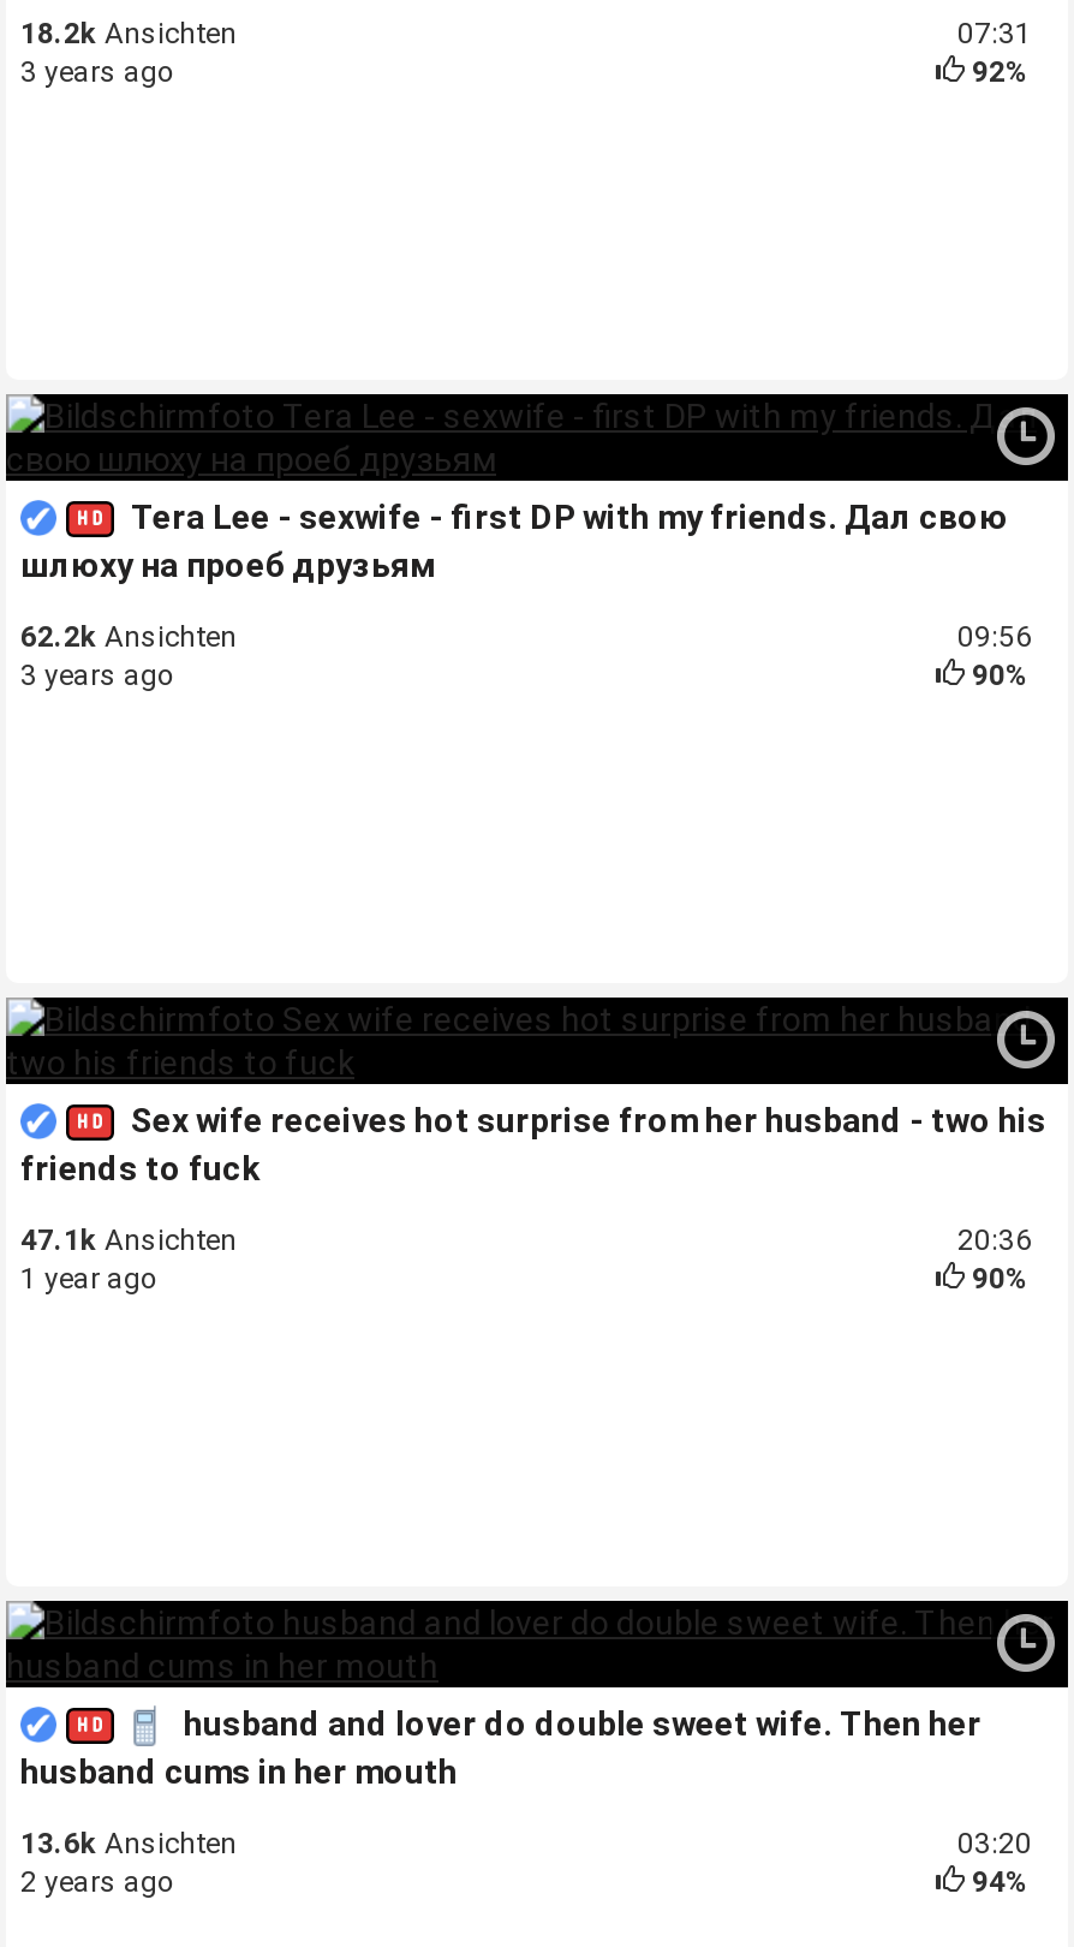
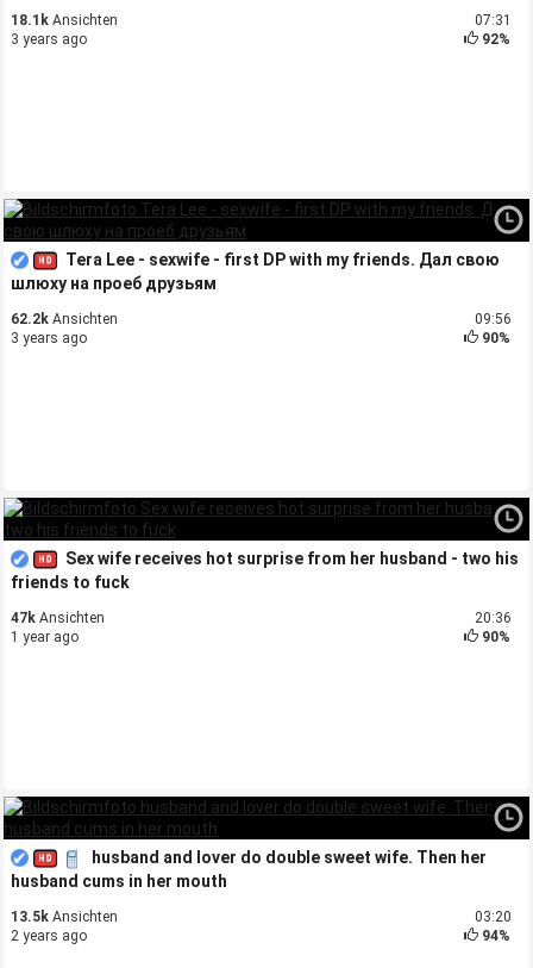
[20,16,237,49] 18.2k Ansichten -> [11,11,118,28] 18.1k Ansichten
[20,1222,237,1256] 47.1k Ansichten -> [11,609,105,626] 47k Ansichten
[20,1826,237,1859] 13.6k Ansichten -> [11,908,118,925] 13.5k Ansichten

